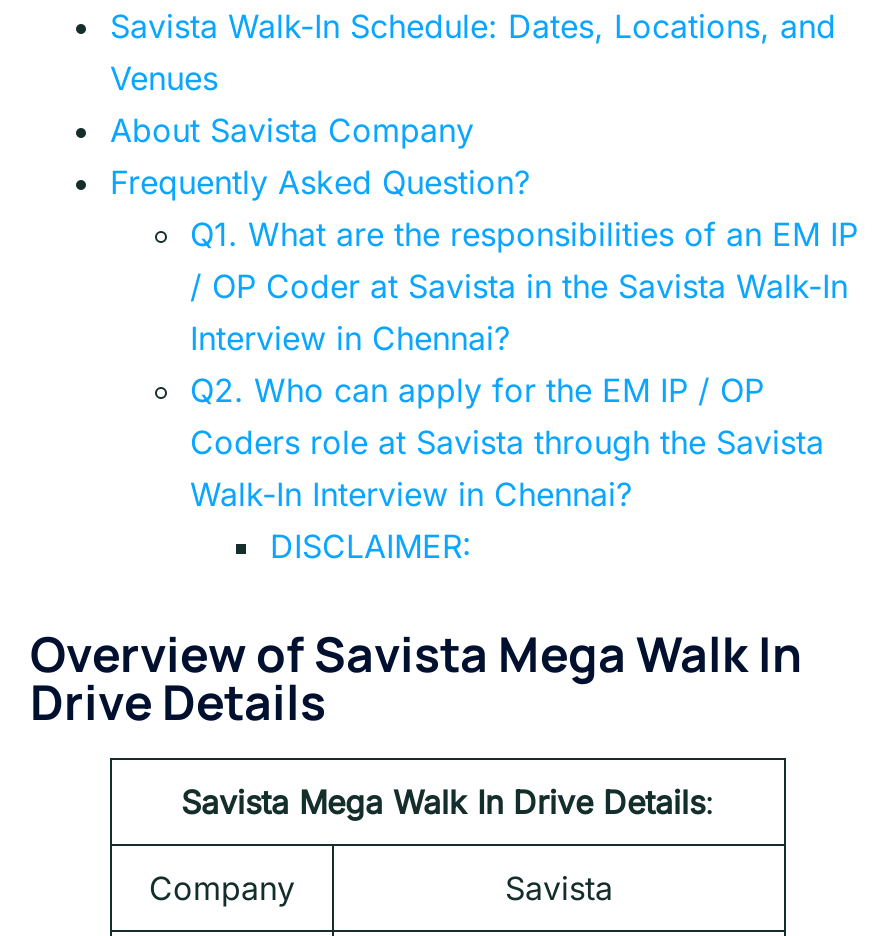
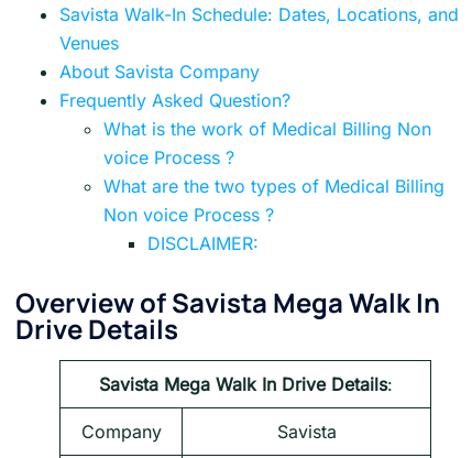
[190,214,858,514] Q1. What are the responsibilities of an EM IP | / OP Coder at Savista in the Savista Walk-In | Interview in Chennai? | Q2. Who can apply for the EM IP / OP | Coders role at Savista through the Savista | Walk-In Interview in Chennai? -> [103,118,444,225] What is the work of Medical Billing Non | voice Process ? | What are the two types of Medical Billing | Non voice Process ?

